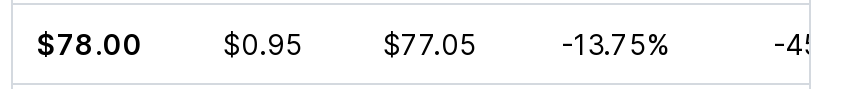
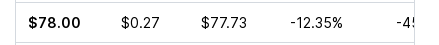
[223,27,303,61] $0.95 -> [121,14,160,31] $0.27
[383,27,477,61] $77.05 -> [201,14,247,31] $77.73
[561,27,669,61] -13.75% -> [290,14,343,31] -12.35%

